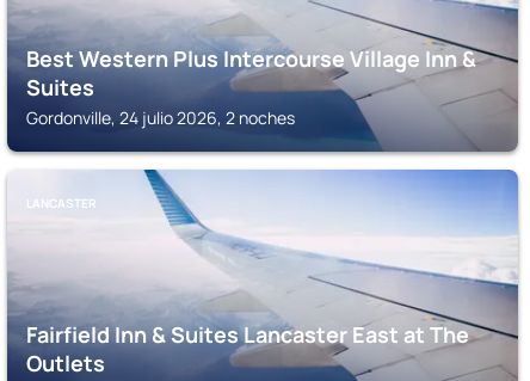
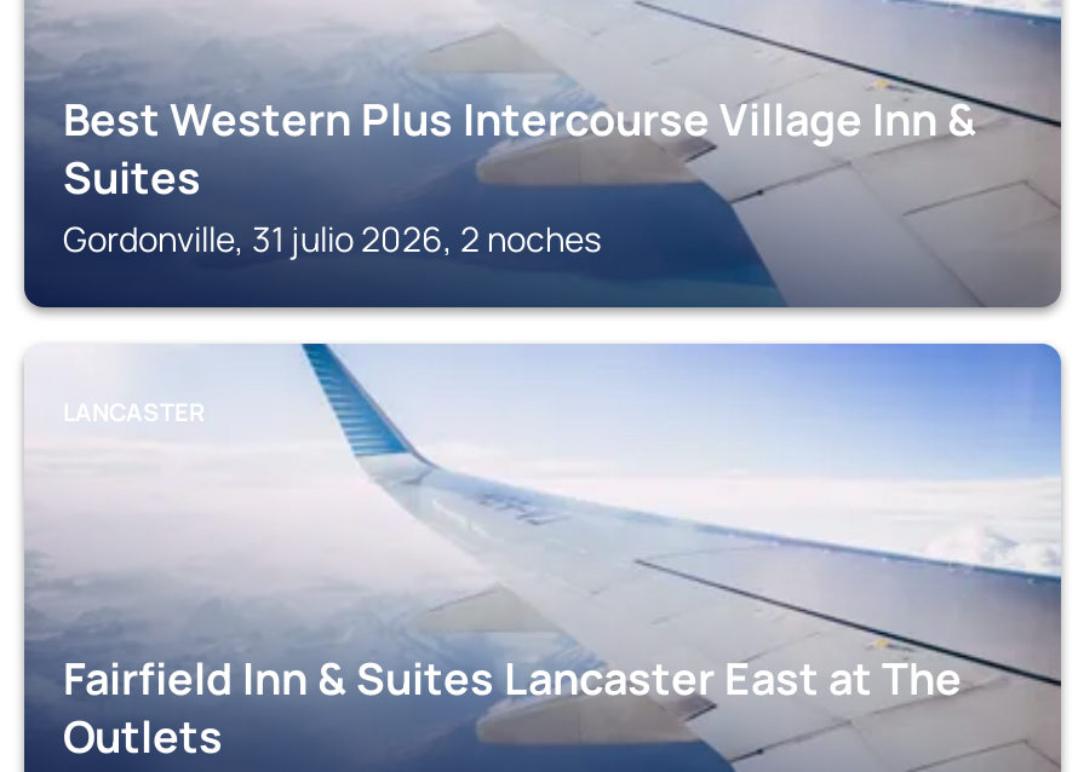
[26,106,295,129] Gordonville, 24 julio 2026, 2 noches -> [63,215,601,261] Gordonville, 31 julio 2026, 2 noches

